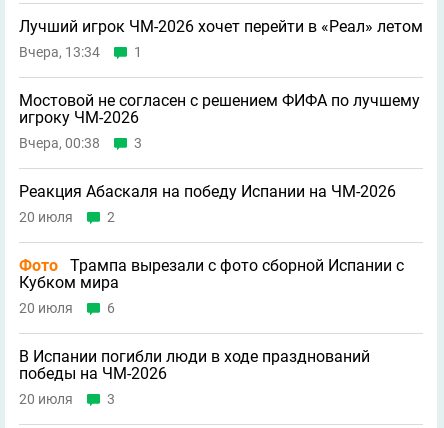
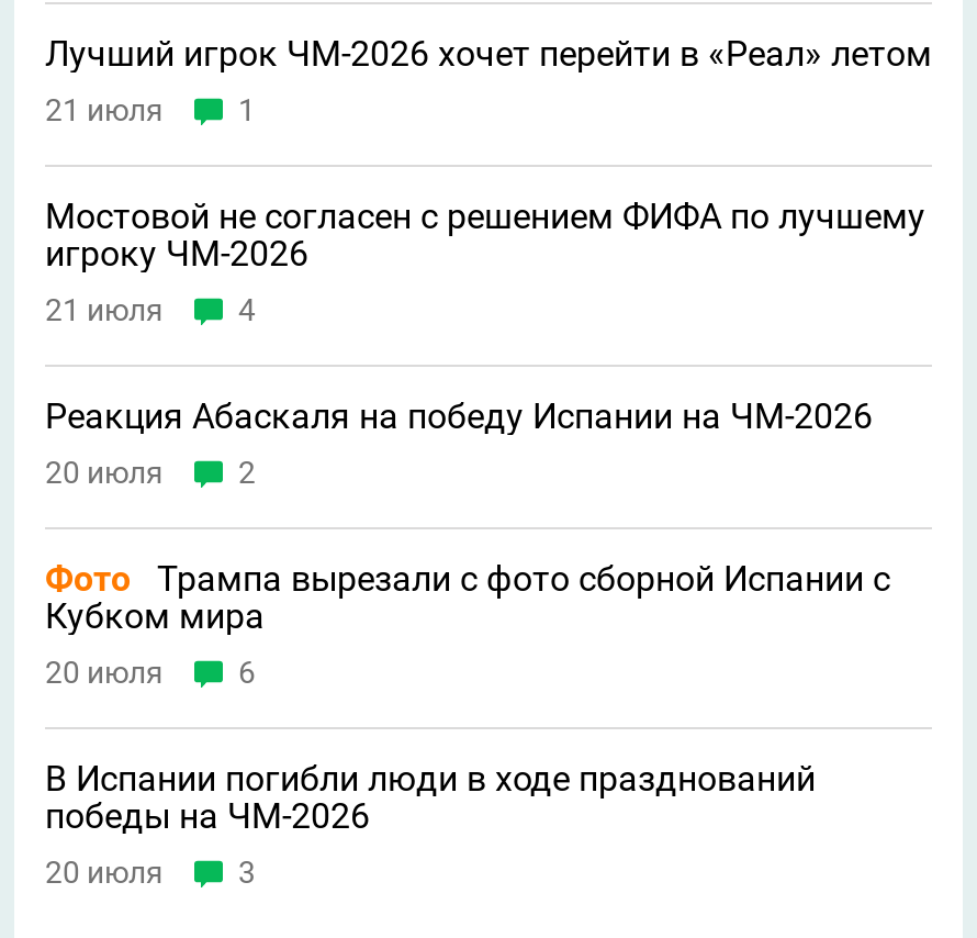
[19,44,100,60] Вчера, 13:34 -> [45,92,164,127] 21 июля
[19,135,142,151] Вчера, 00:38 | 3 -> [45,292,256,327] 21 июля | 4

